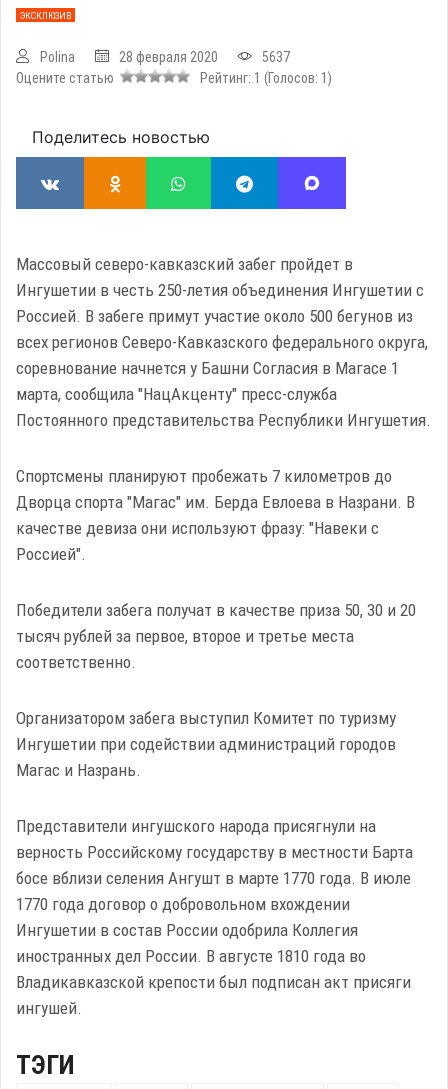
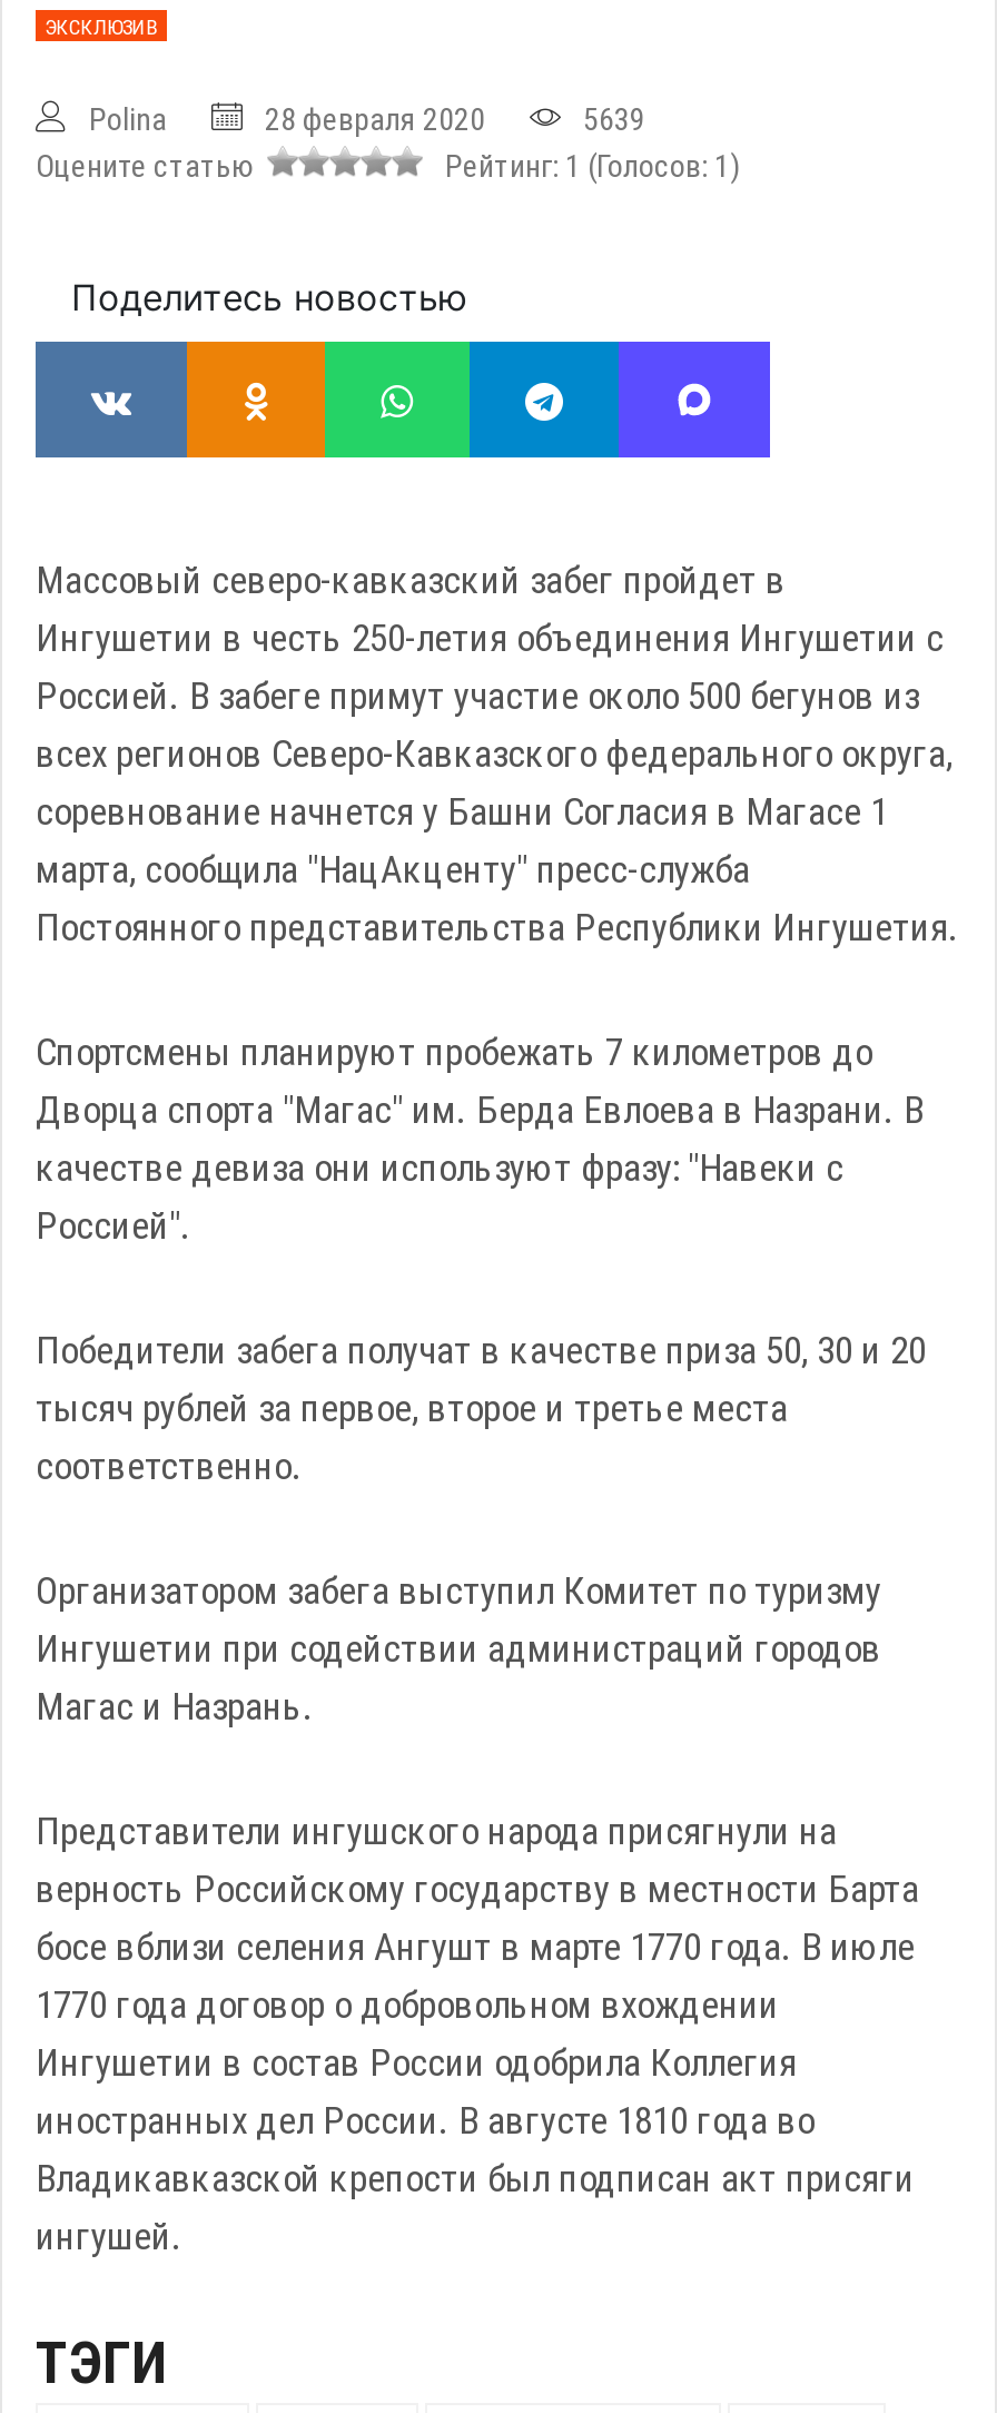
[262,49,290,65] 5637 -> [583,101,645,137] 5639

